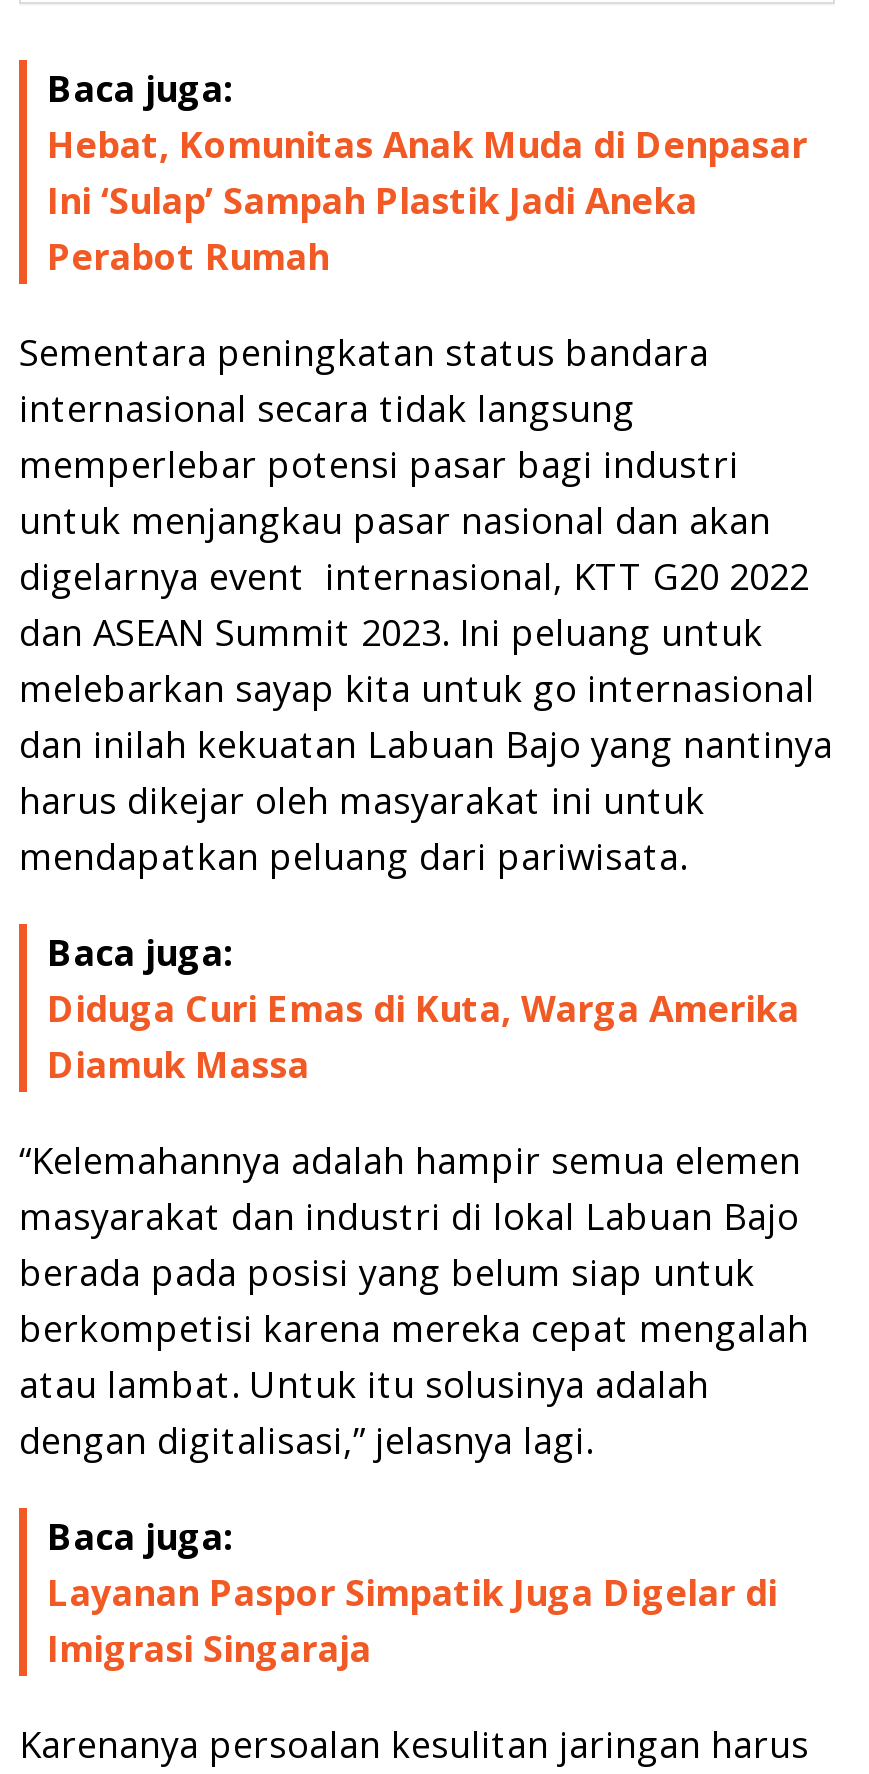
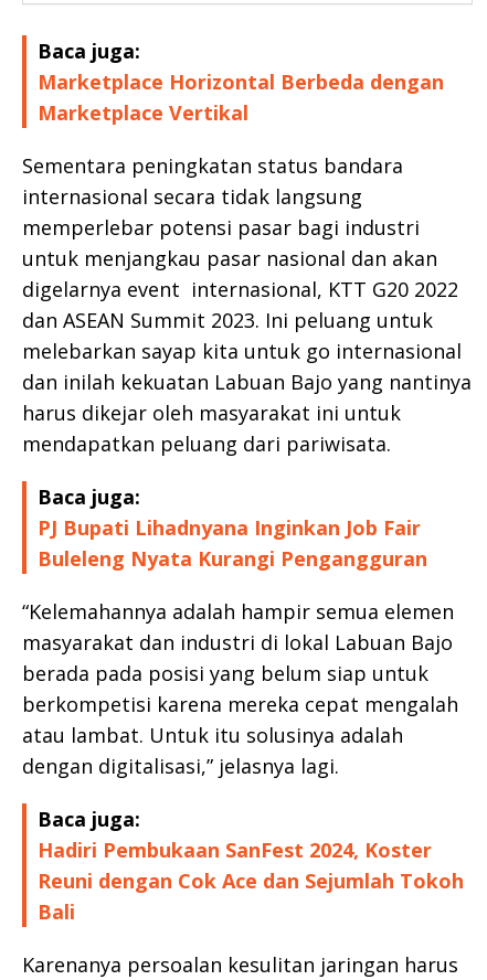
[47,121,807,281] Hebat, Komunitas Anak Muda di Denpasar | Ini ‘Sulap’ Sampah Plastik Jadi Aneka | Perabot Rumah -> [38,68,444,125] Marketplace Horizontal Berbeda dengan | Marketplace Vertikal
moved [19,329,833,977] -> [22,152,472,509]: Sementara peningkatan status bandara | internasional secara tidak langsung | memperlebar potensi pasar bagi industri | ... | mendapatkan peluang dari pariwisata. | Baca juga:
[47,985,799,1089] Diduga Curi Emas di Kuta, Warga Amerika | Diamuk Massa -> [38,514,427,571] PJ Bupati Lihadnyana Inginkan Job Fair | Buleleng Nyata Kurangi Pengangguran
moved [19,1137,809,1561] -> [22,598,458,832]: “Kelemahannya adalah hampir semua elemen | masyarakat dan industri di lokal Labuan Bajo | berada pada posisi yang belum siap untuk | berkompetisi karena mereka cepat mengalah | atau lambat. Untuk itu solusinya adalah | dengan digitalisasi,” jelasnya lagi. | Baca juga:
[47,1569,777,1673] Layanan Paspor Simpatik Juga Digelar di | Imigrasi Singaraja -> [38,836,464,924] Hadiri Pembukaan SanFest 2024, Koster | Reuni dengan Cok Ace dan Sejumlah Tokoh | Bali

